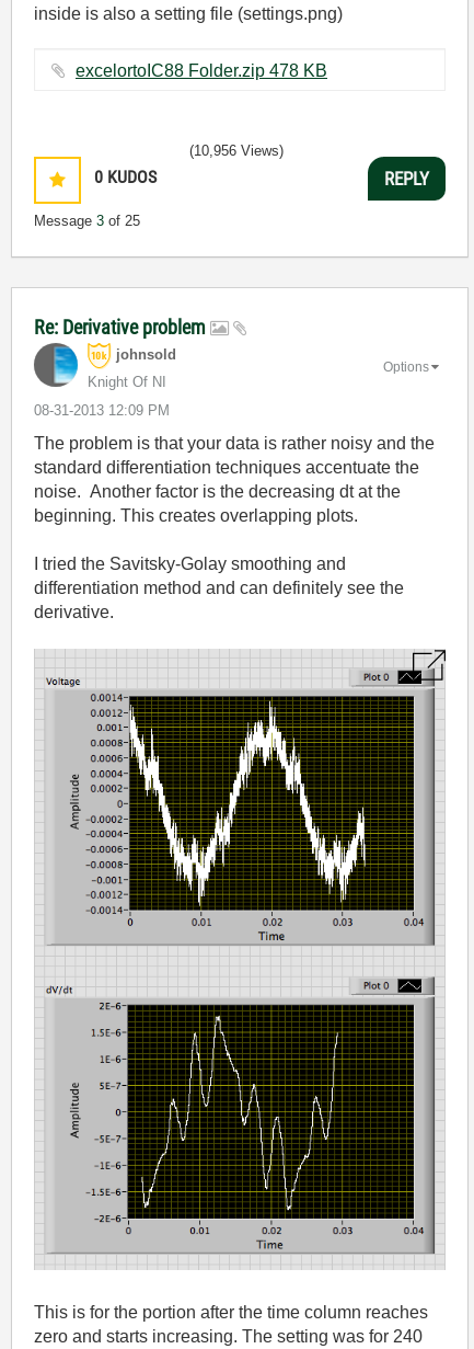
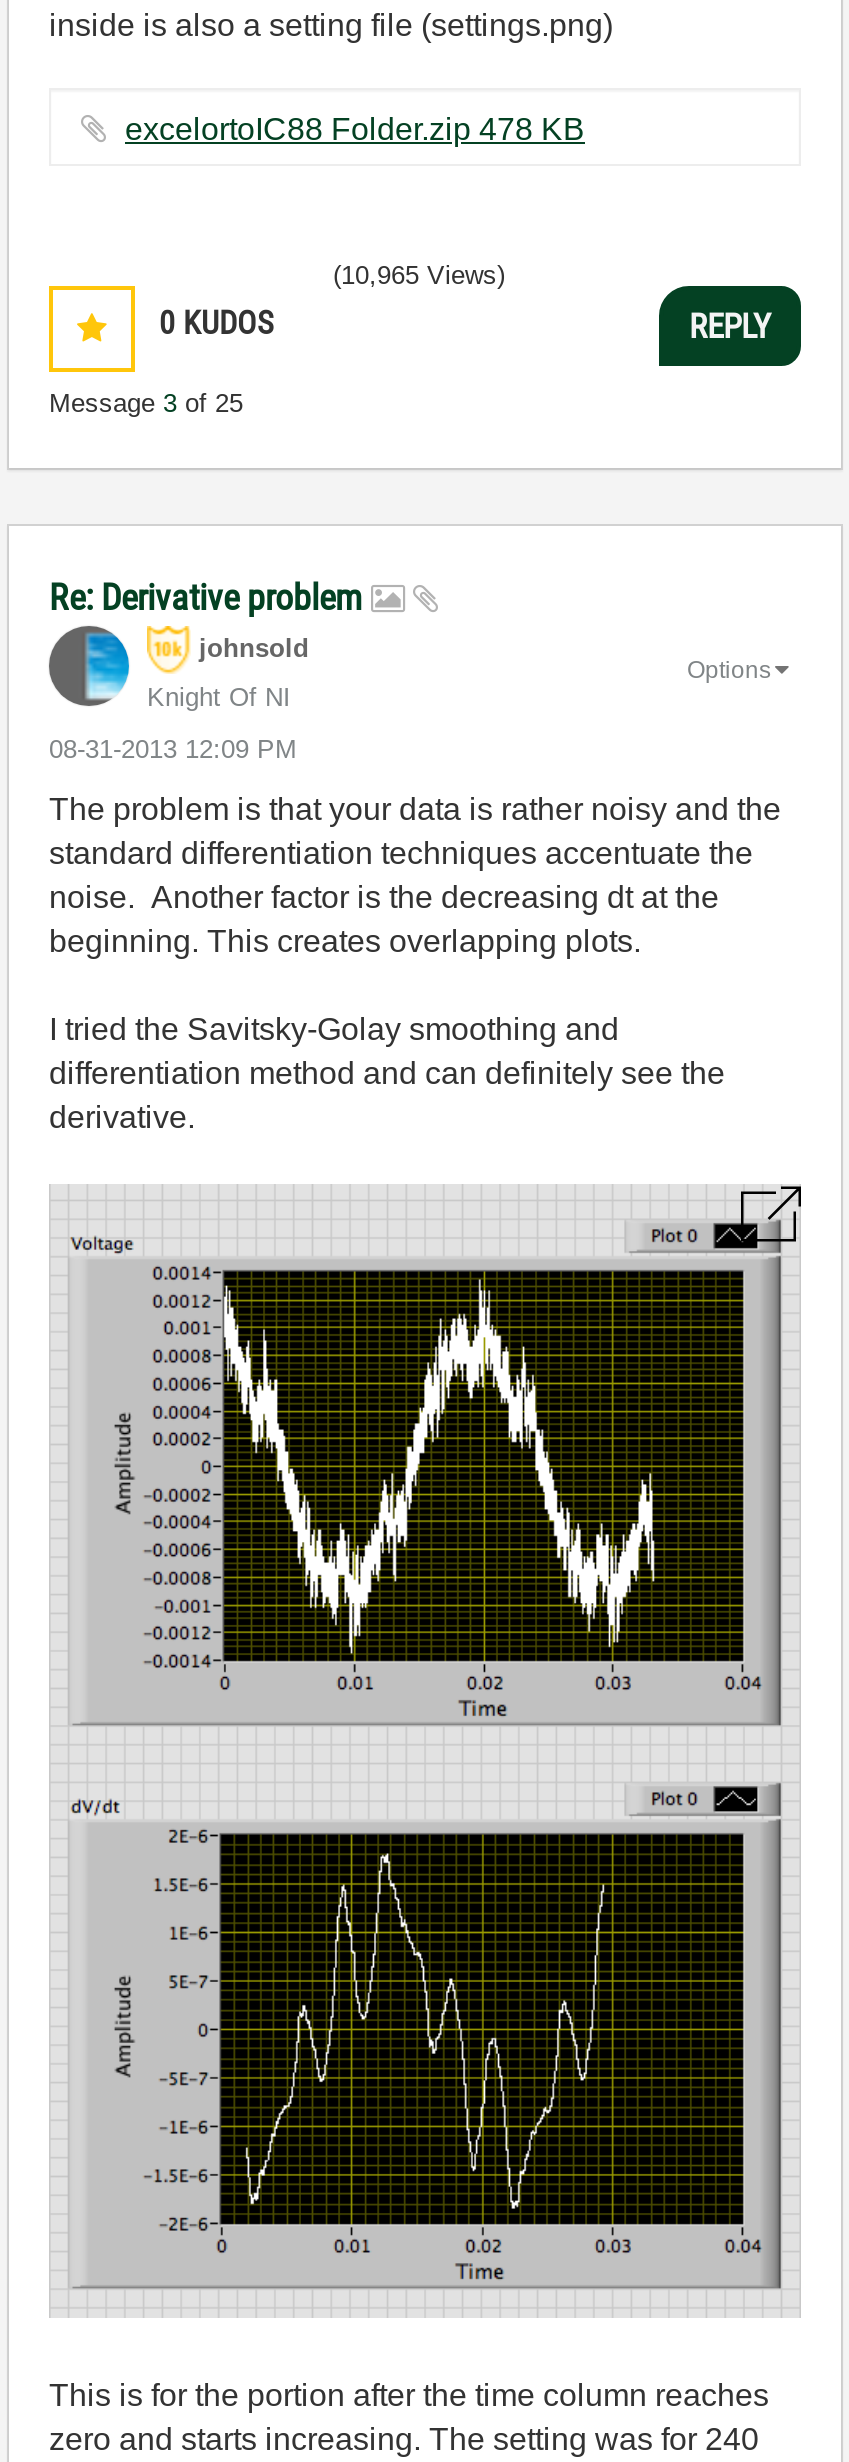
[189,142,284,159] (10,956 Views) -> [333,260,505,290] (10,965 Views)

